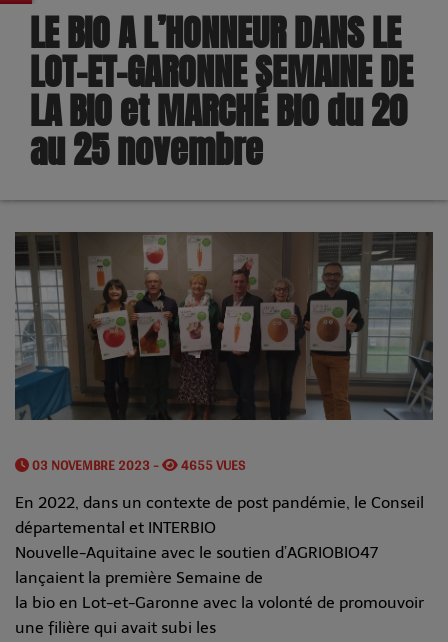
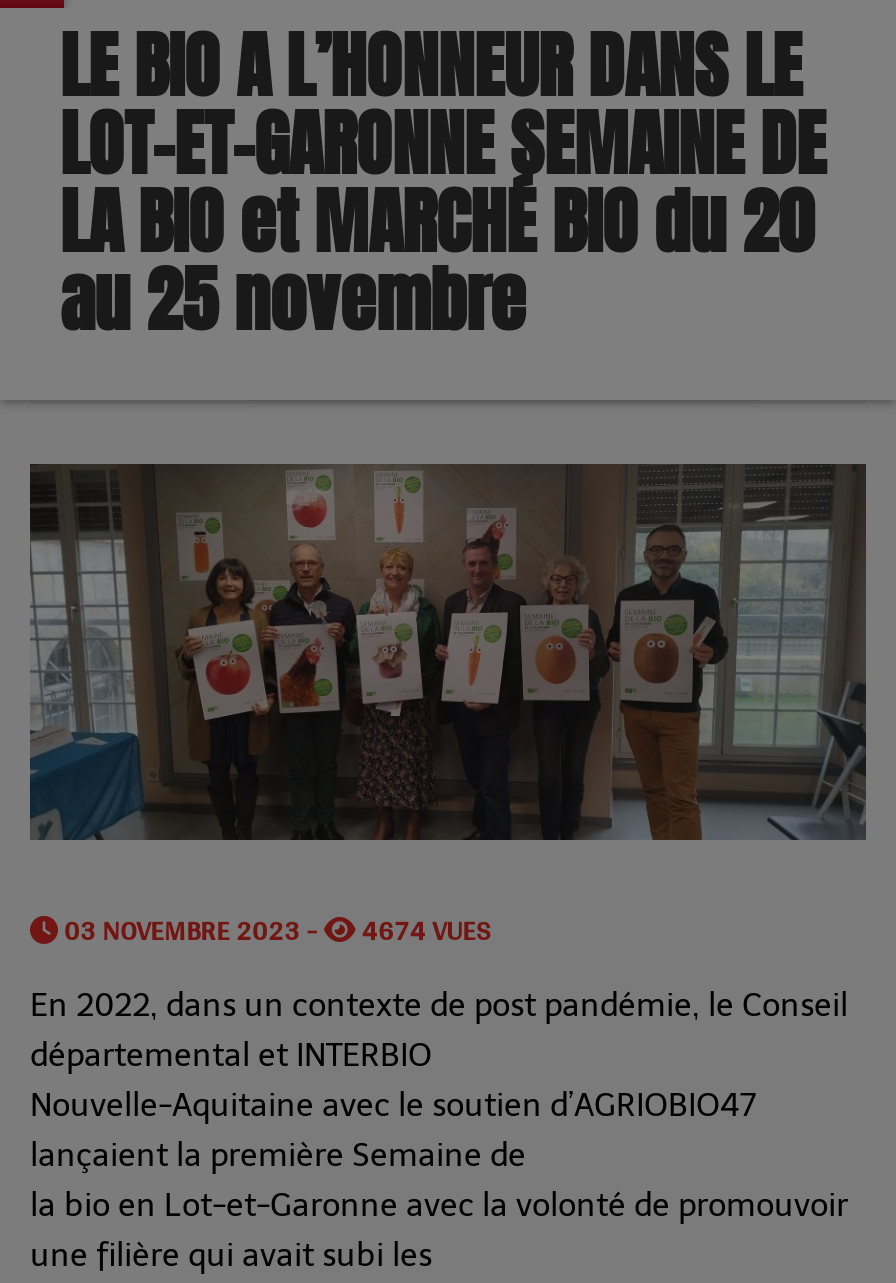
[178,452,245,478] 4655 VUES -> [356,904,490,956] 4674 VUES

